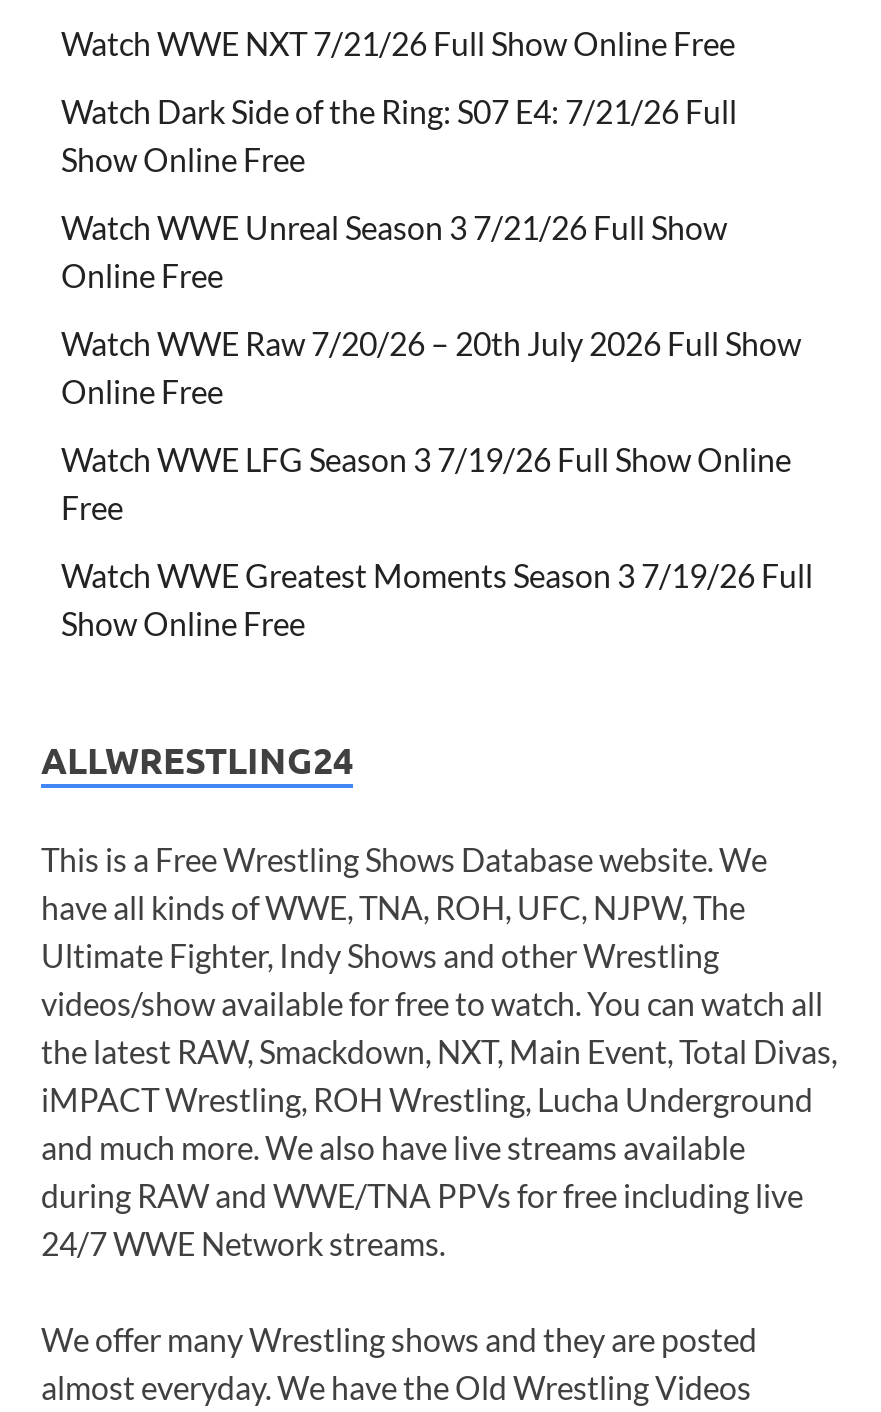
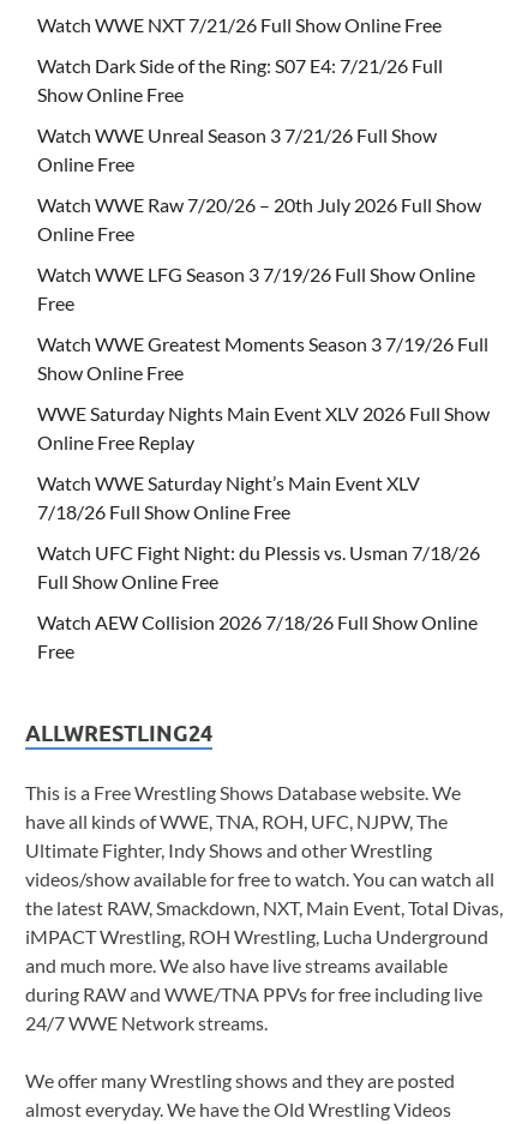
none -> [37,402,490,662] WWE Saturday Nights Main Event XLV 2026 Full Show | Online Free Replay | Watch WWE Saturday Night’s Main Event XLV | 7/18/26 Full Show Online Free | Watch UFC Fight Night: du Plessis vs. Usman 7/18/26 | Full Show Online Free | Watch AEW Collision 2026 7/18/26 Full Show Online | Free

